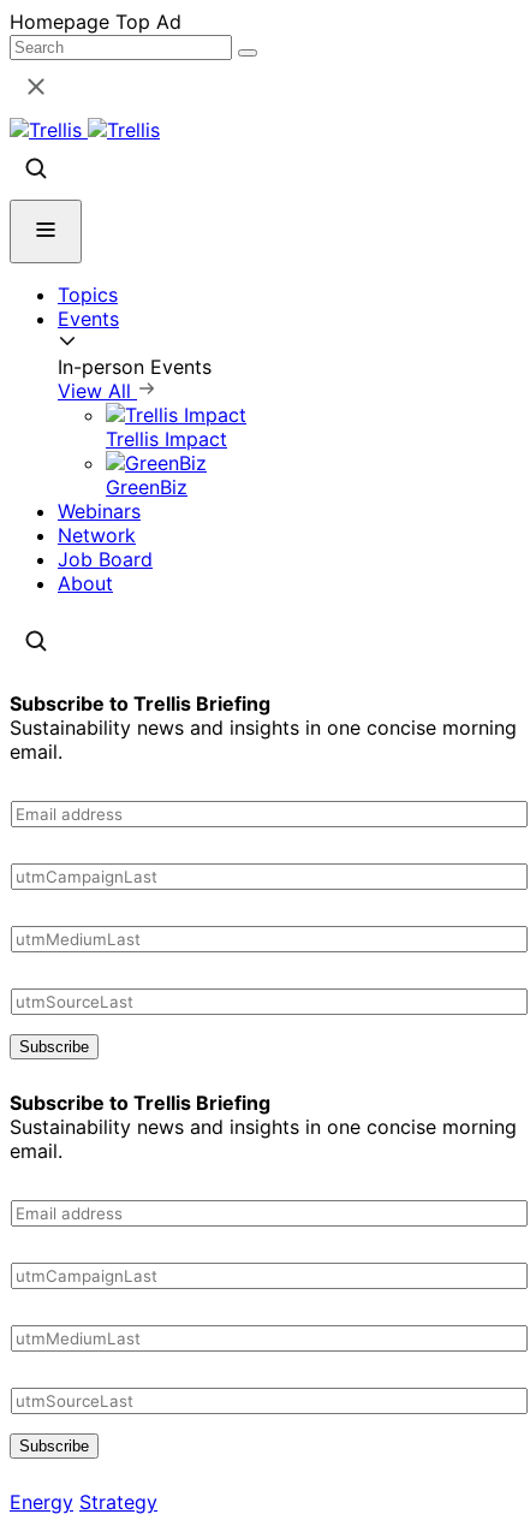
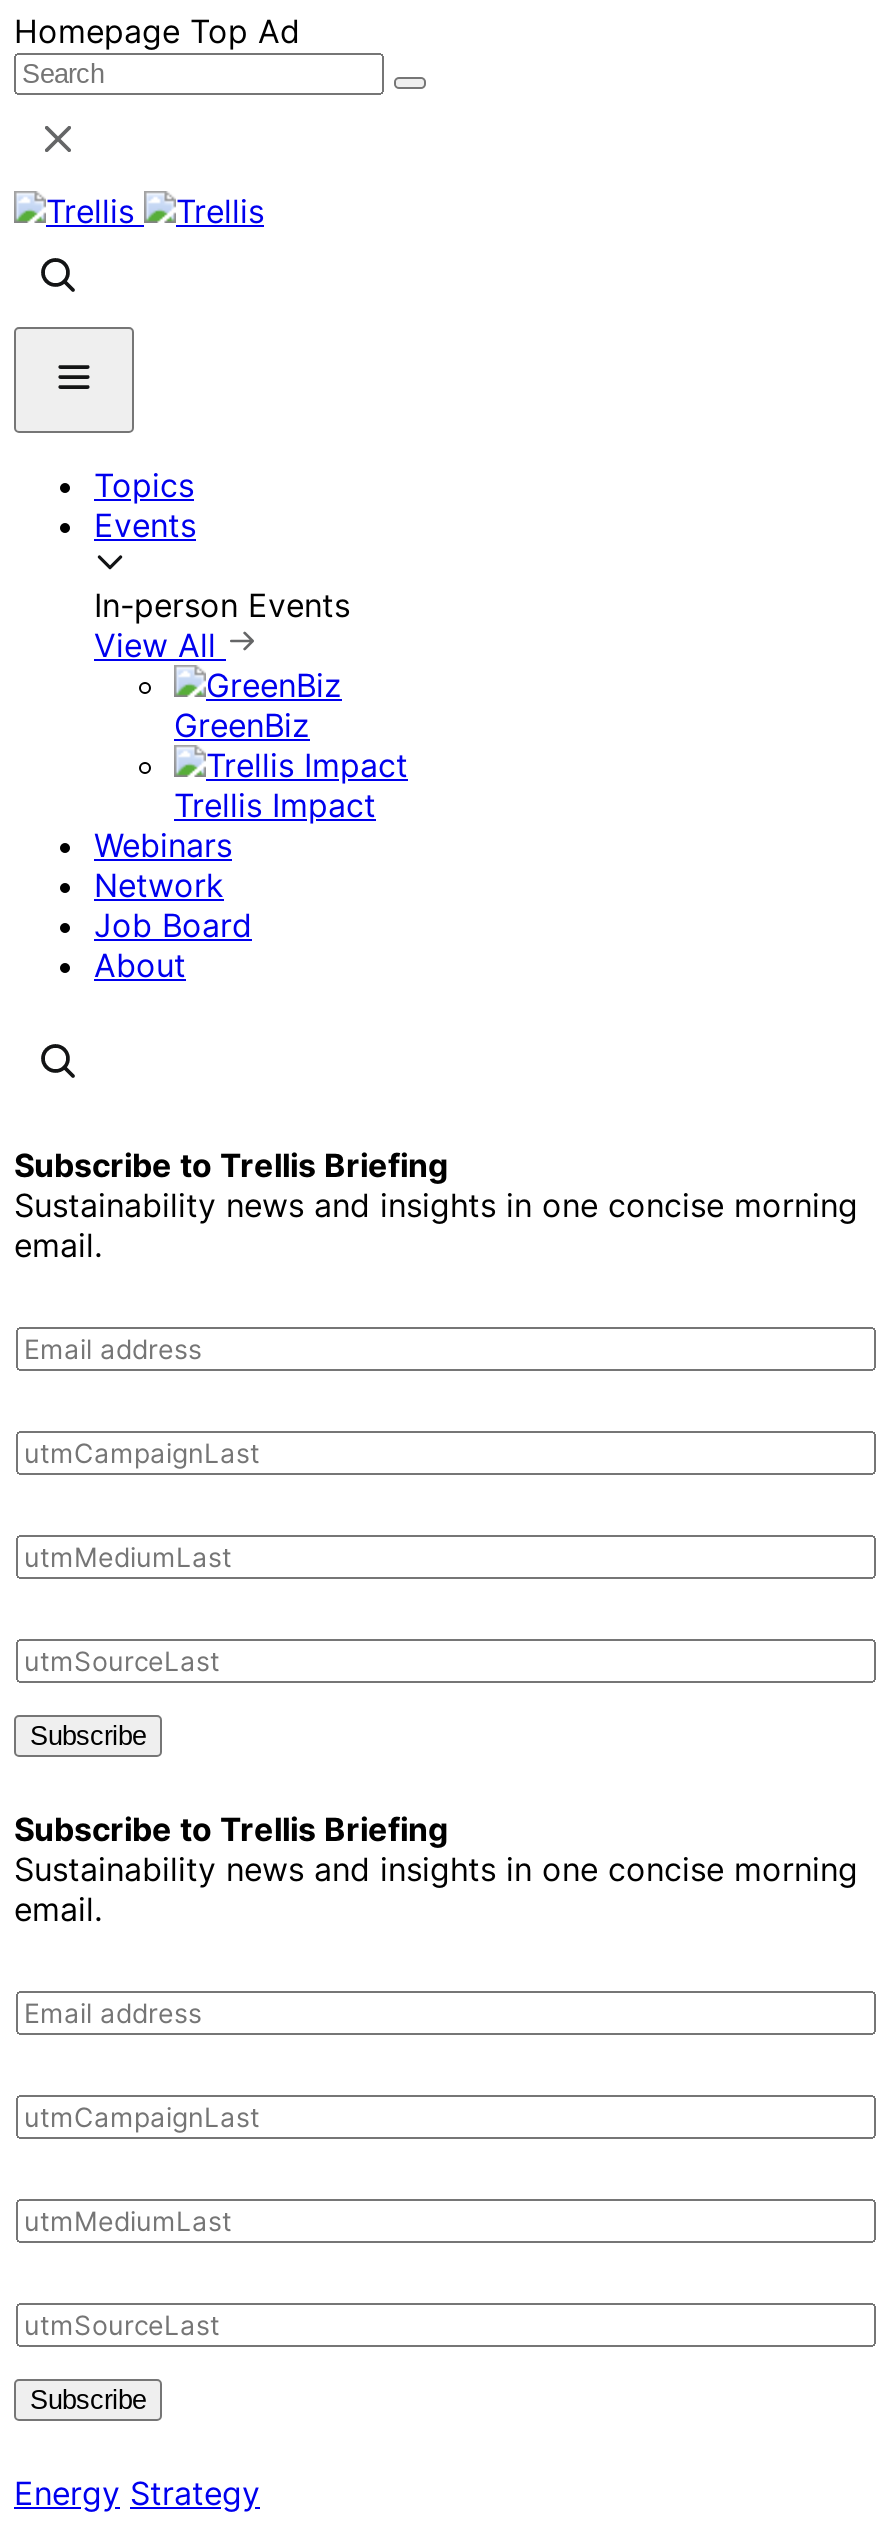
moved [106,427,227,451] -> [174,785,376,825]: Trellis Impact
moved [106,475,187,499] -> [174,705,310,745]: GreenBiz

